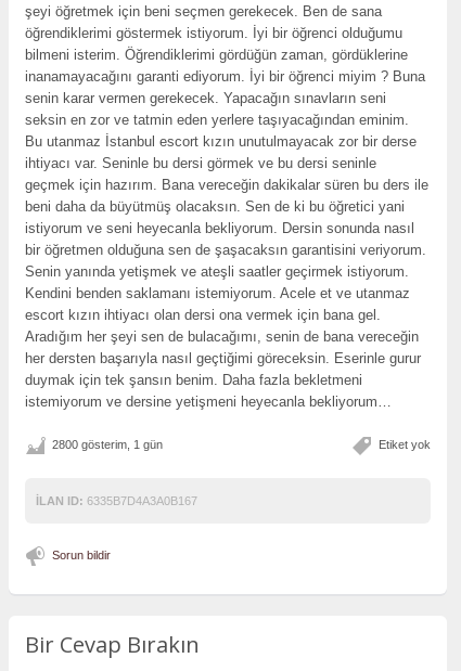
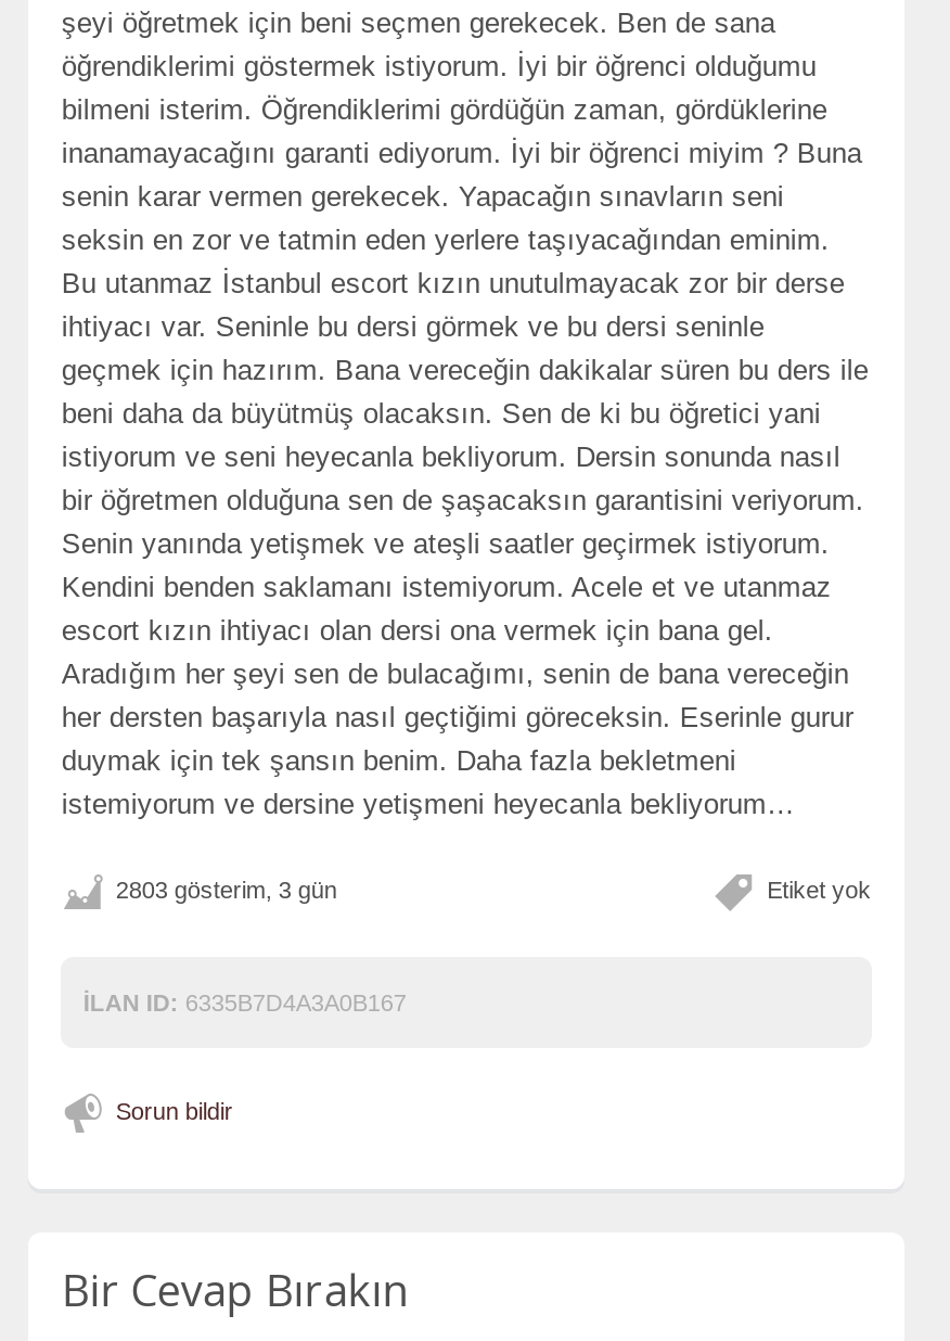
[52,438,163,451] 2800 gösterim, 1 gün -> [116,878,337,904] 2803 gösterim, 3 gün

